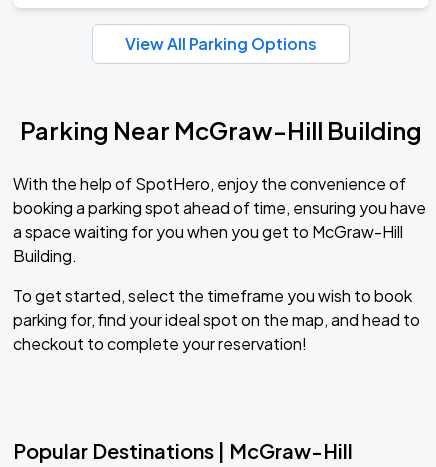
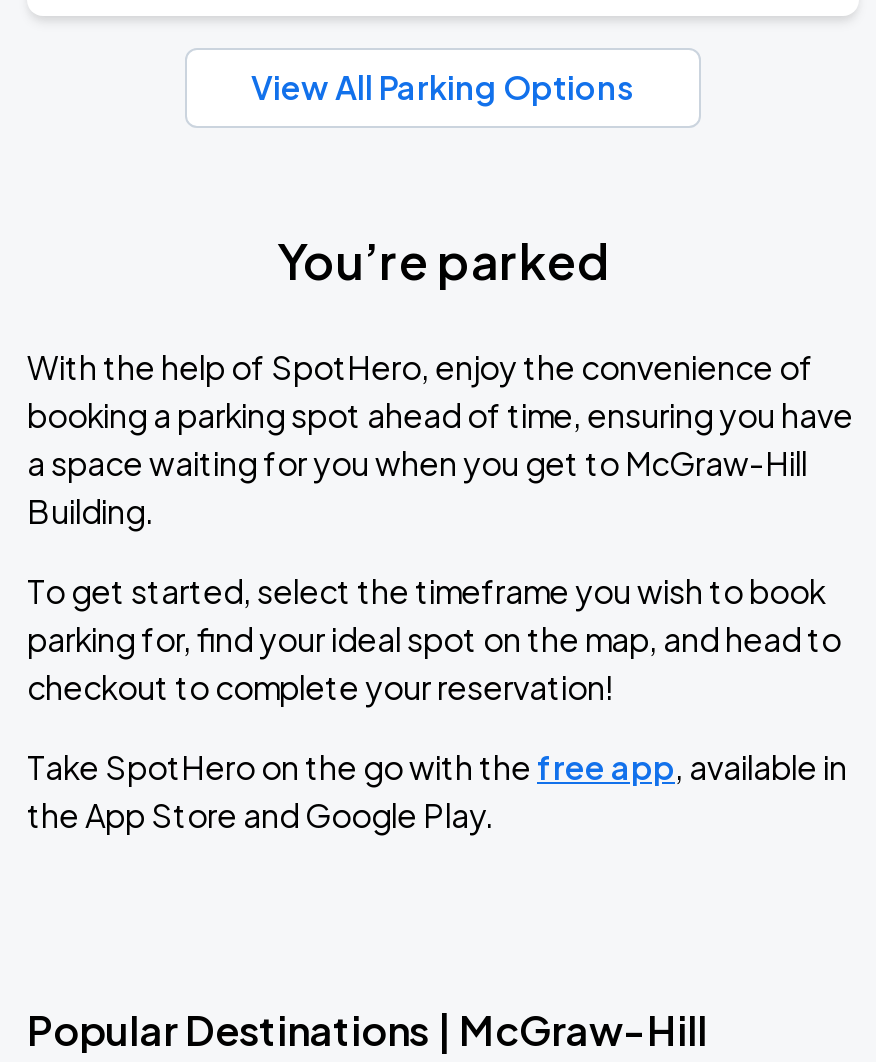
[20,115,422,145] Parking Near McGraw-Hill Building -> [277,230,609,290] You’re parked
none -> [27,746,847,836] Take SpotHero on the go with the free app, available in | the App Store and Google Play.

